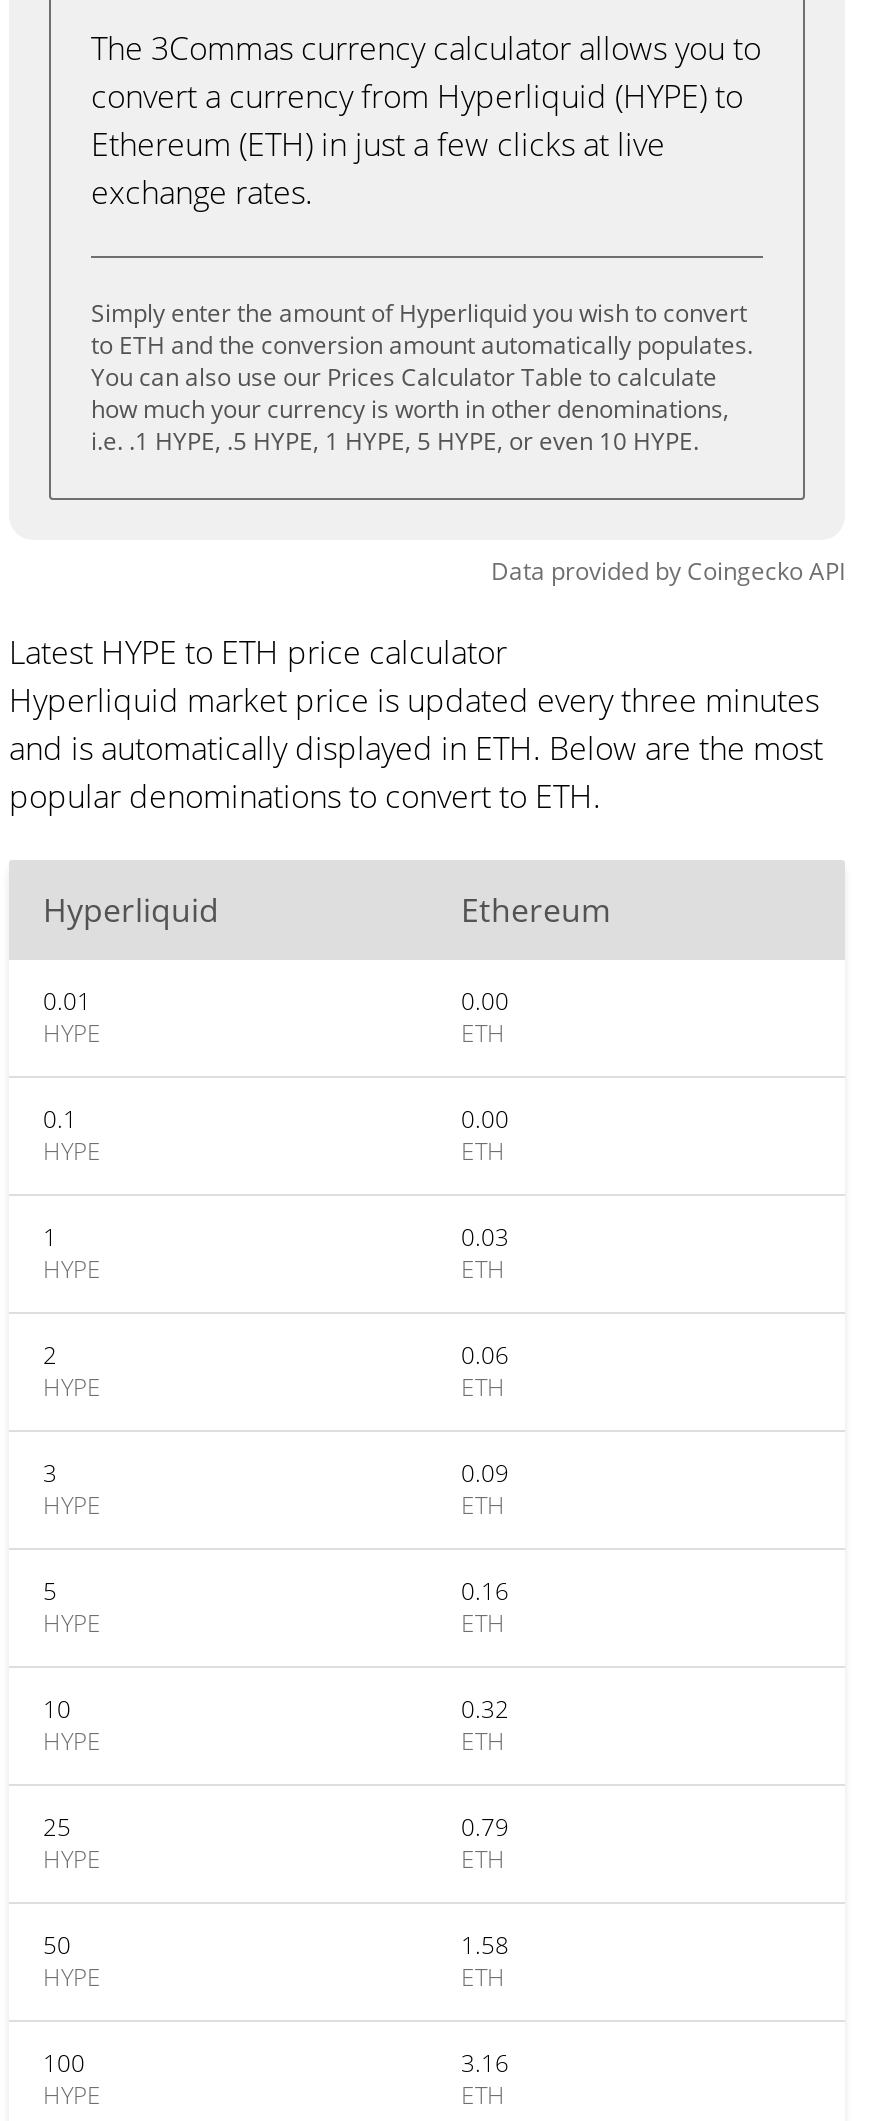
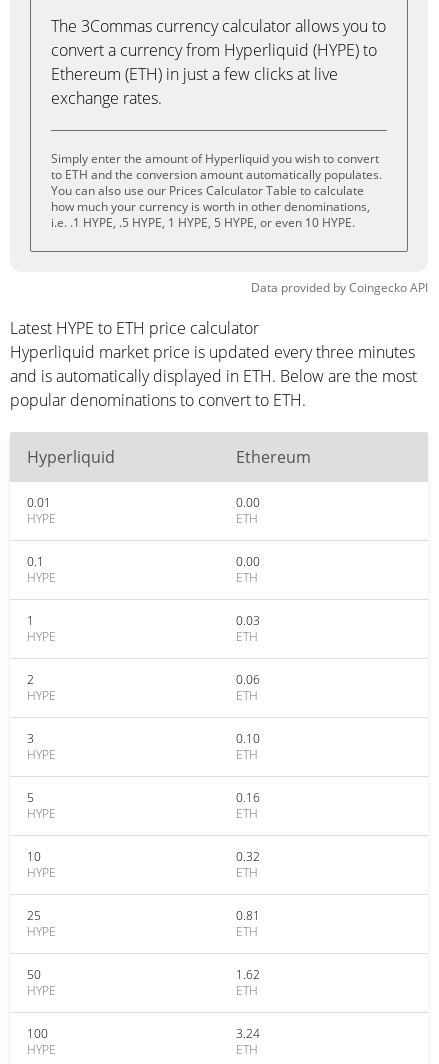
[461,1456,509,1490] 0.09 -> [236,730,260,747] 0.10
[461,1810,509,1844] 0.79 -> [236,907,260,924] 0.81
[461,1928,509,1962] 1.58 -> [236,966,260,983] 1.62
[461,2046,509,2080] 3.16 -> [236,1025,260,1042] 3.24

